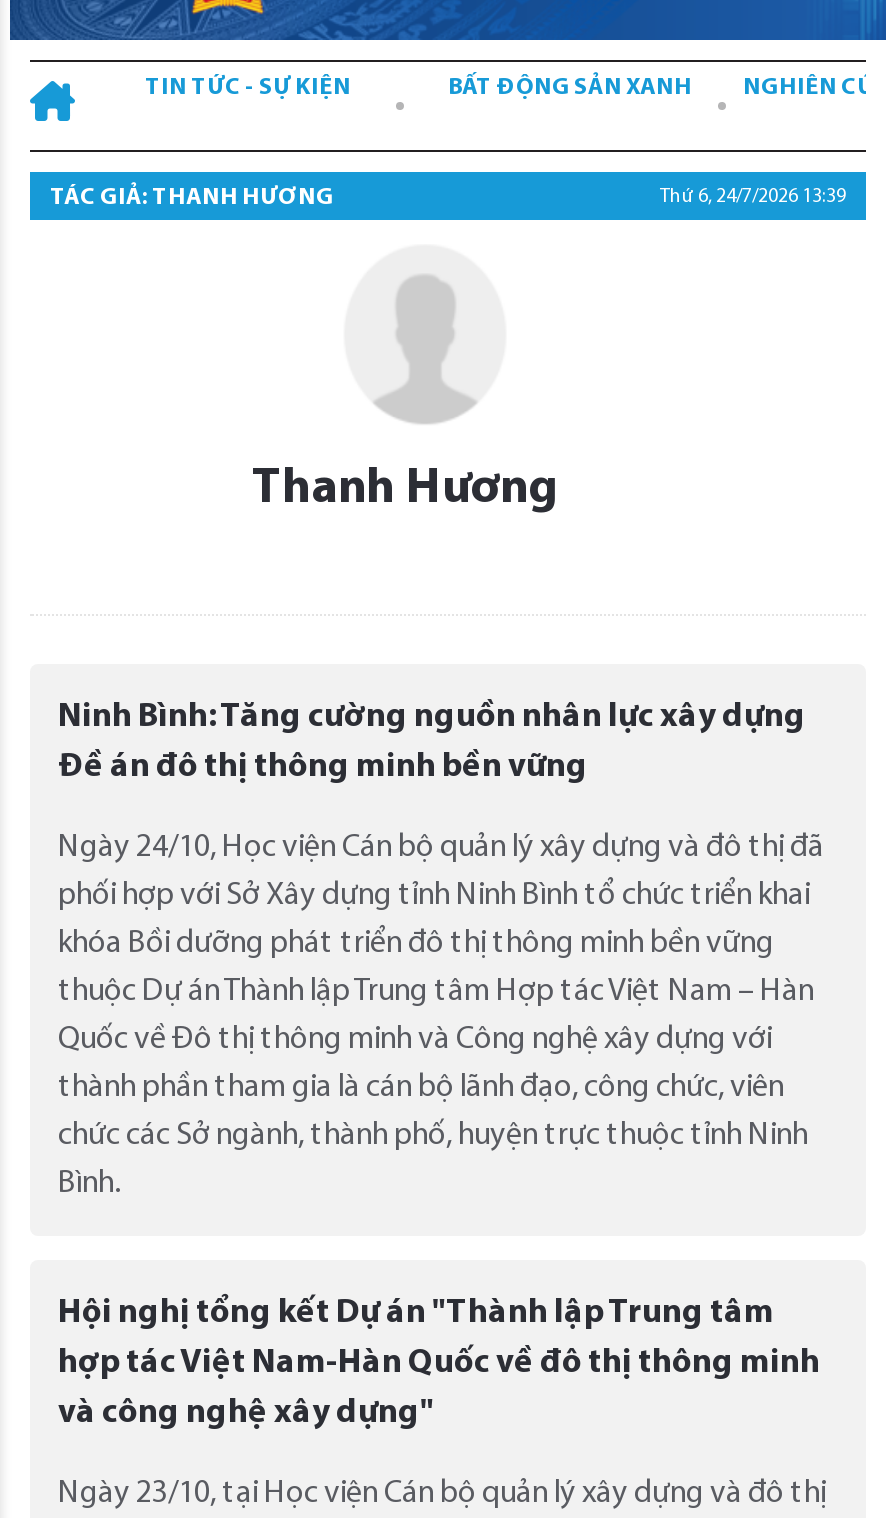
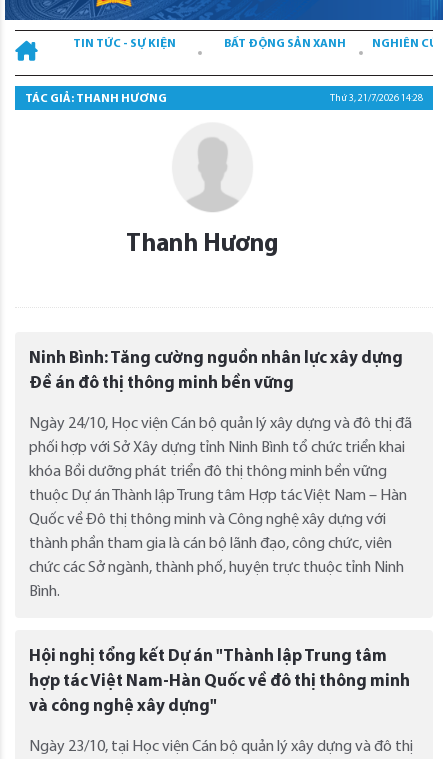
[660,186,846,208] Thứ 6, 24/7/2026 13:39 -> [330,93,423,104] Thứ 3, 21/7/2026 14:28

